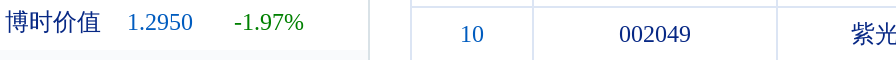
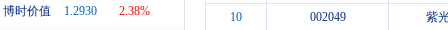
[127,8,193,36] 1.2950 -> [63,4,96,18] 1.2930
[234,8,304,36] -1.97% -> [119,4,150,18] 2.38%

